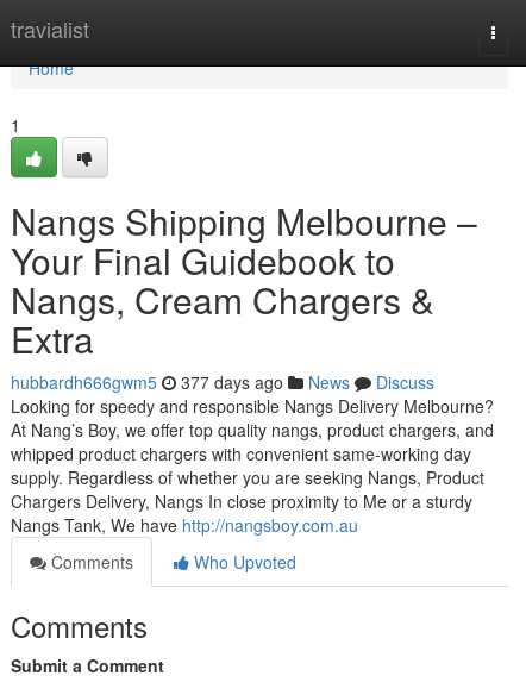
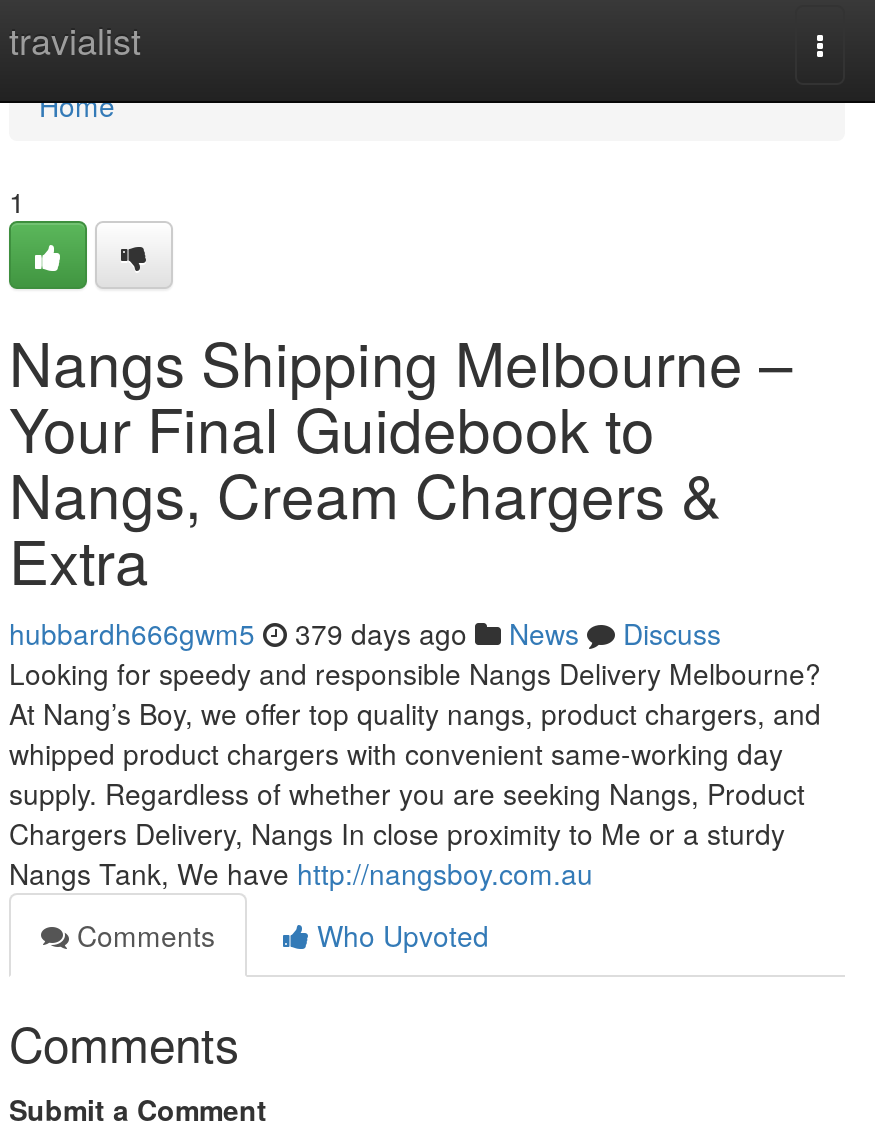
[11,370,434,394] hubbardh666gwm5 377 days ago News Discuss -> [9,613,721,653] hubbardh666gwm5 379 days ago News Discuss

